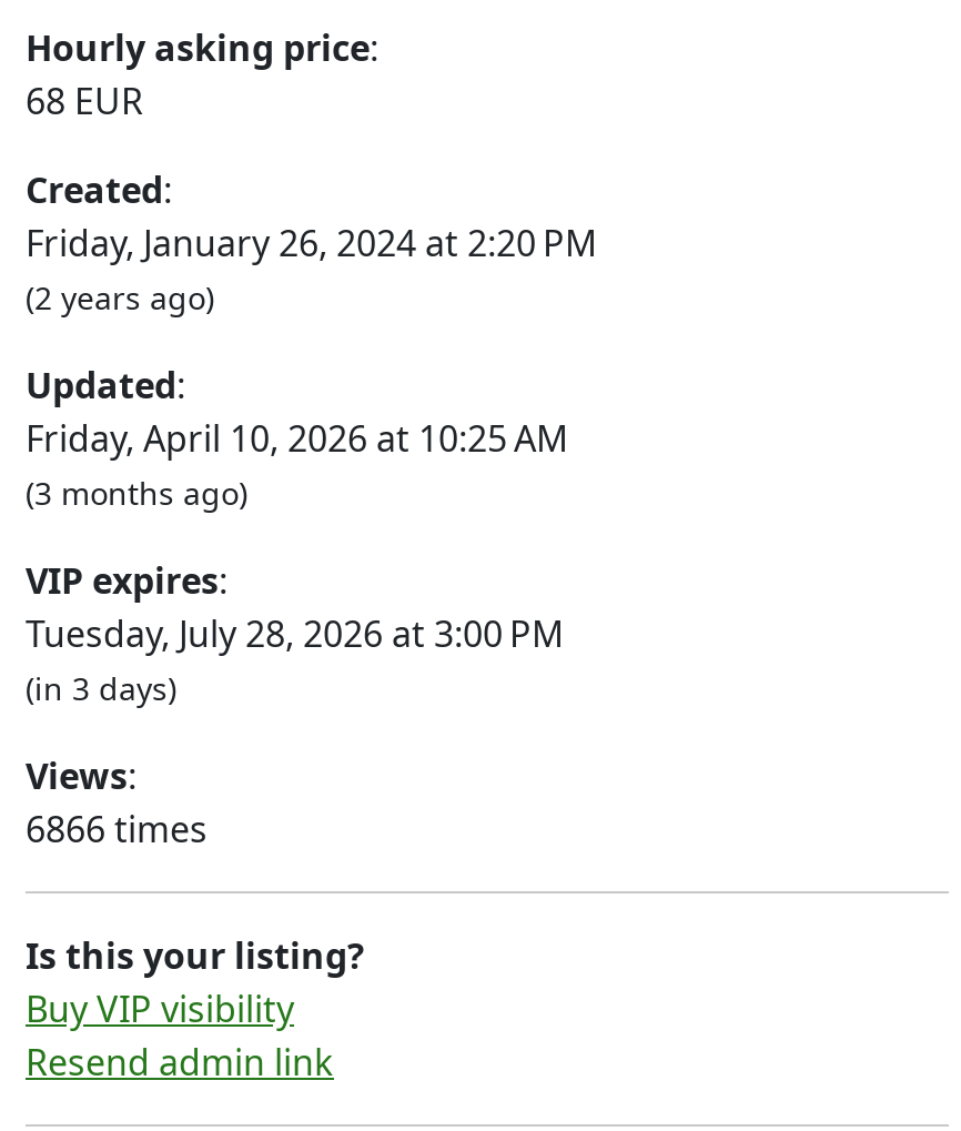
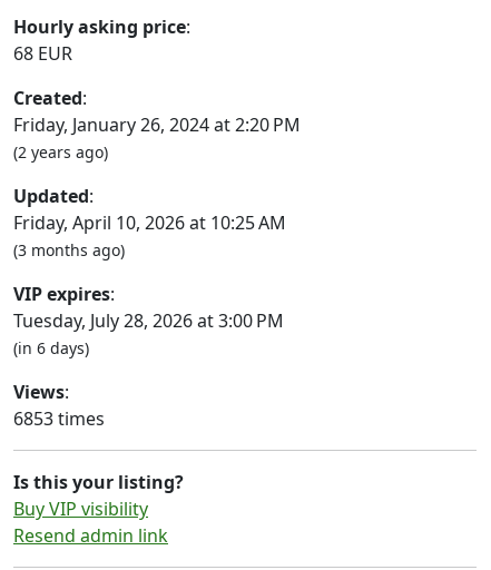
[26,668,176,710] (in 3 days) -> [13,338,89,359] (in 6 days)
[26,806,208,854] 6866 times -> [13,407,105,431] 6853 times

